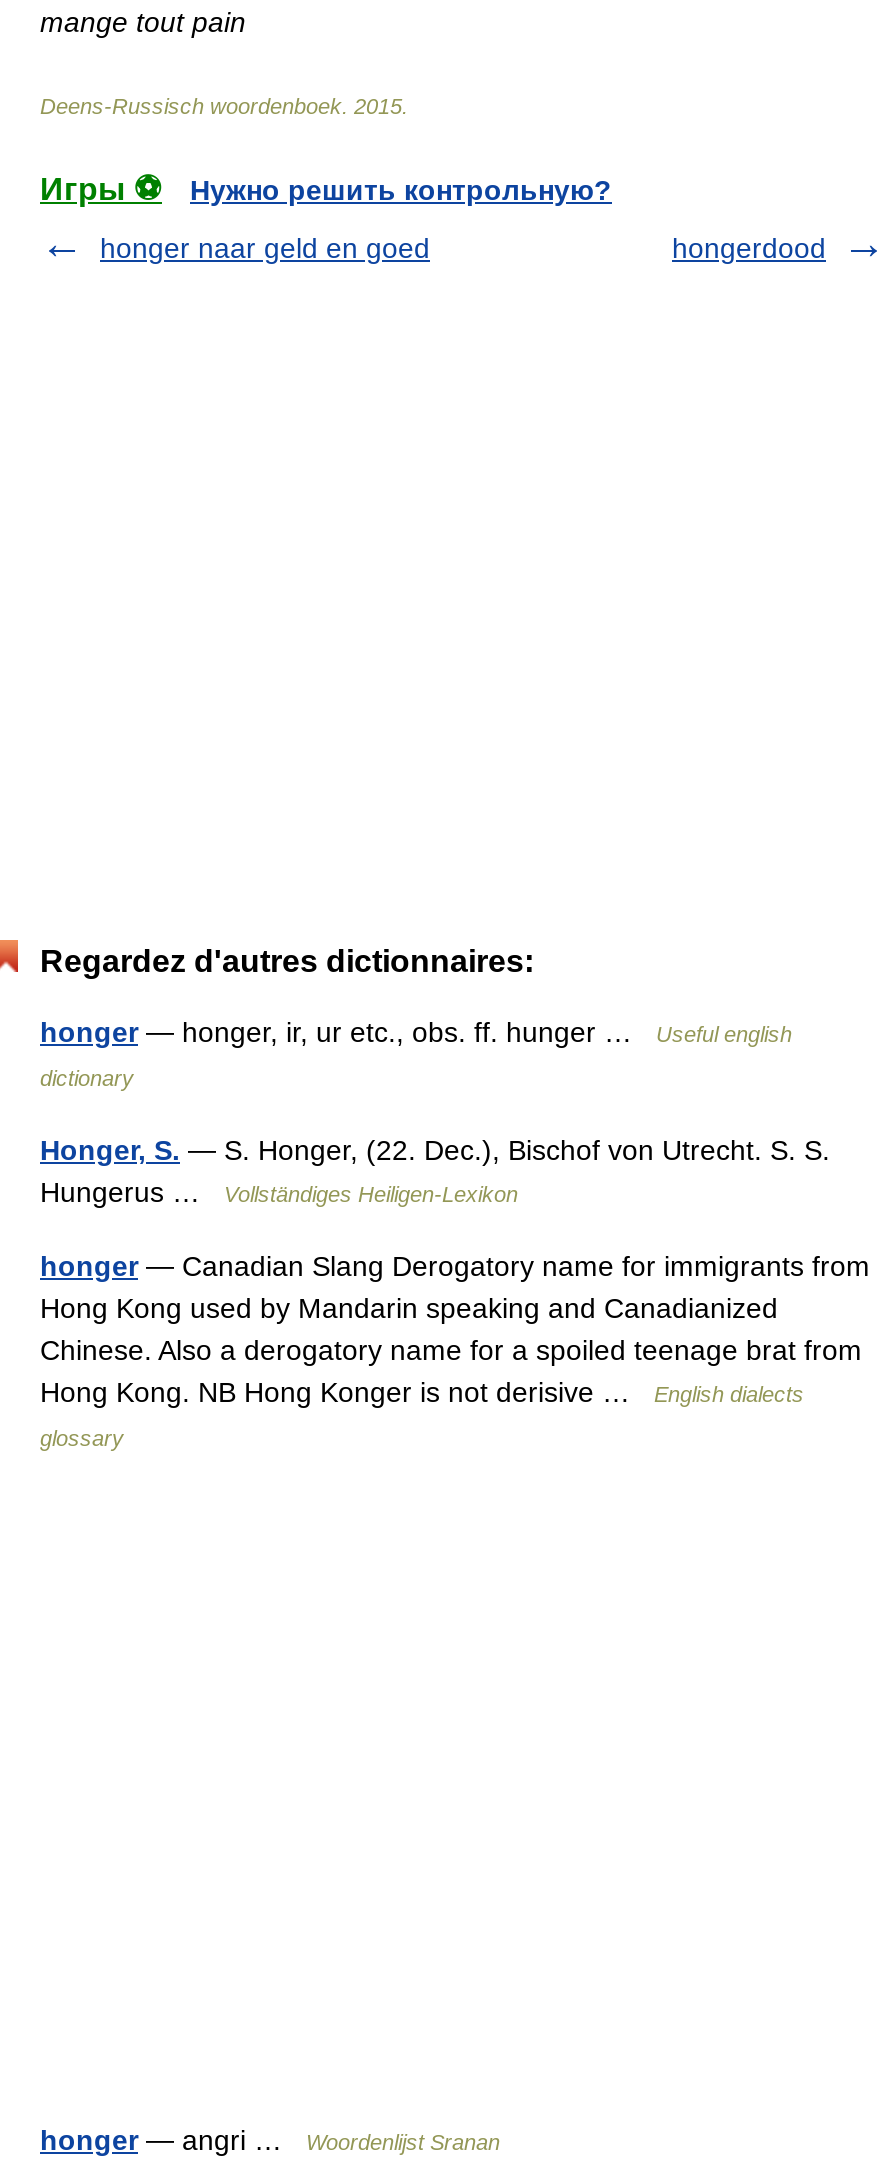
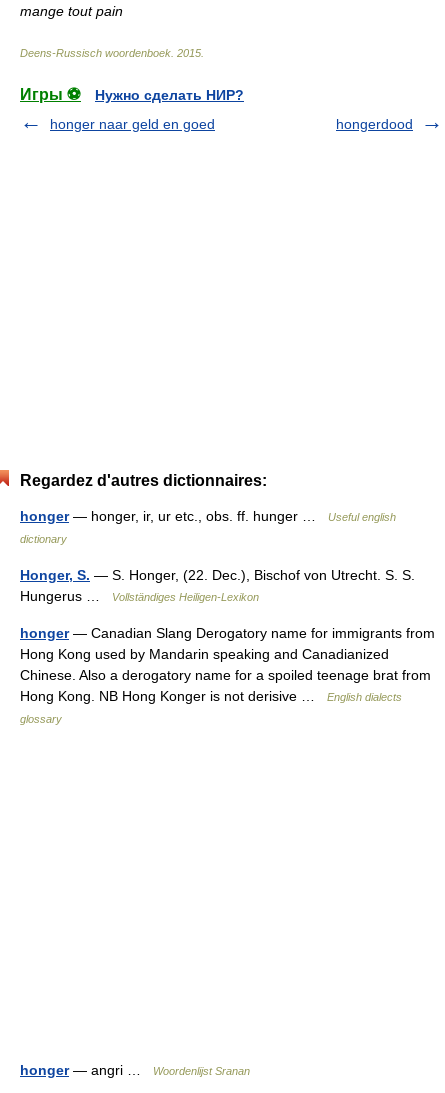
[190,174,612,206] Нужно решить контрольную? -> [95,87,244,103] Нужно сделать НИР?

